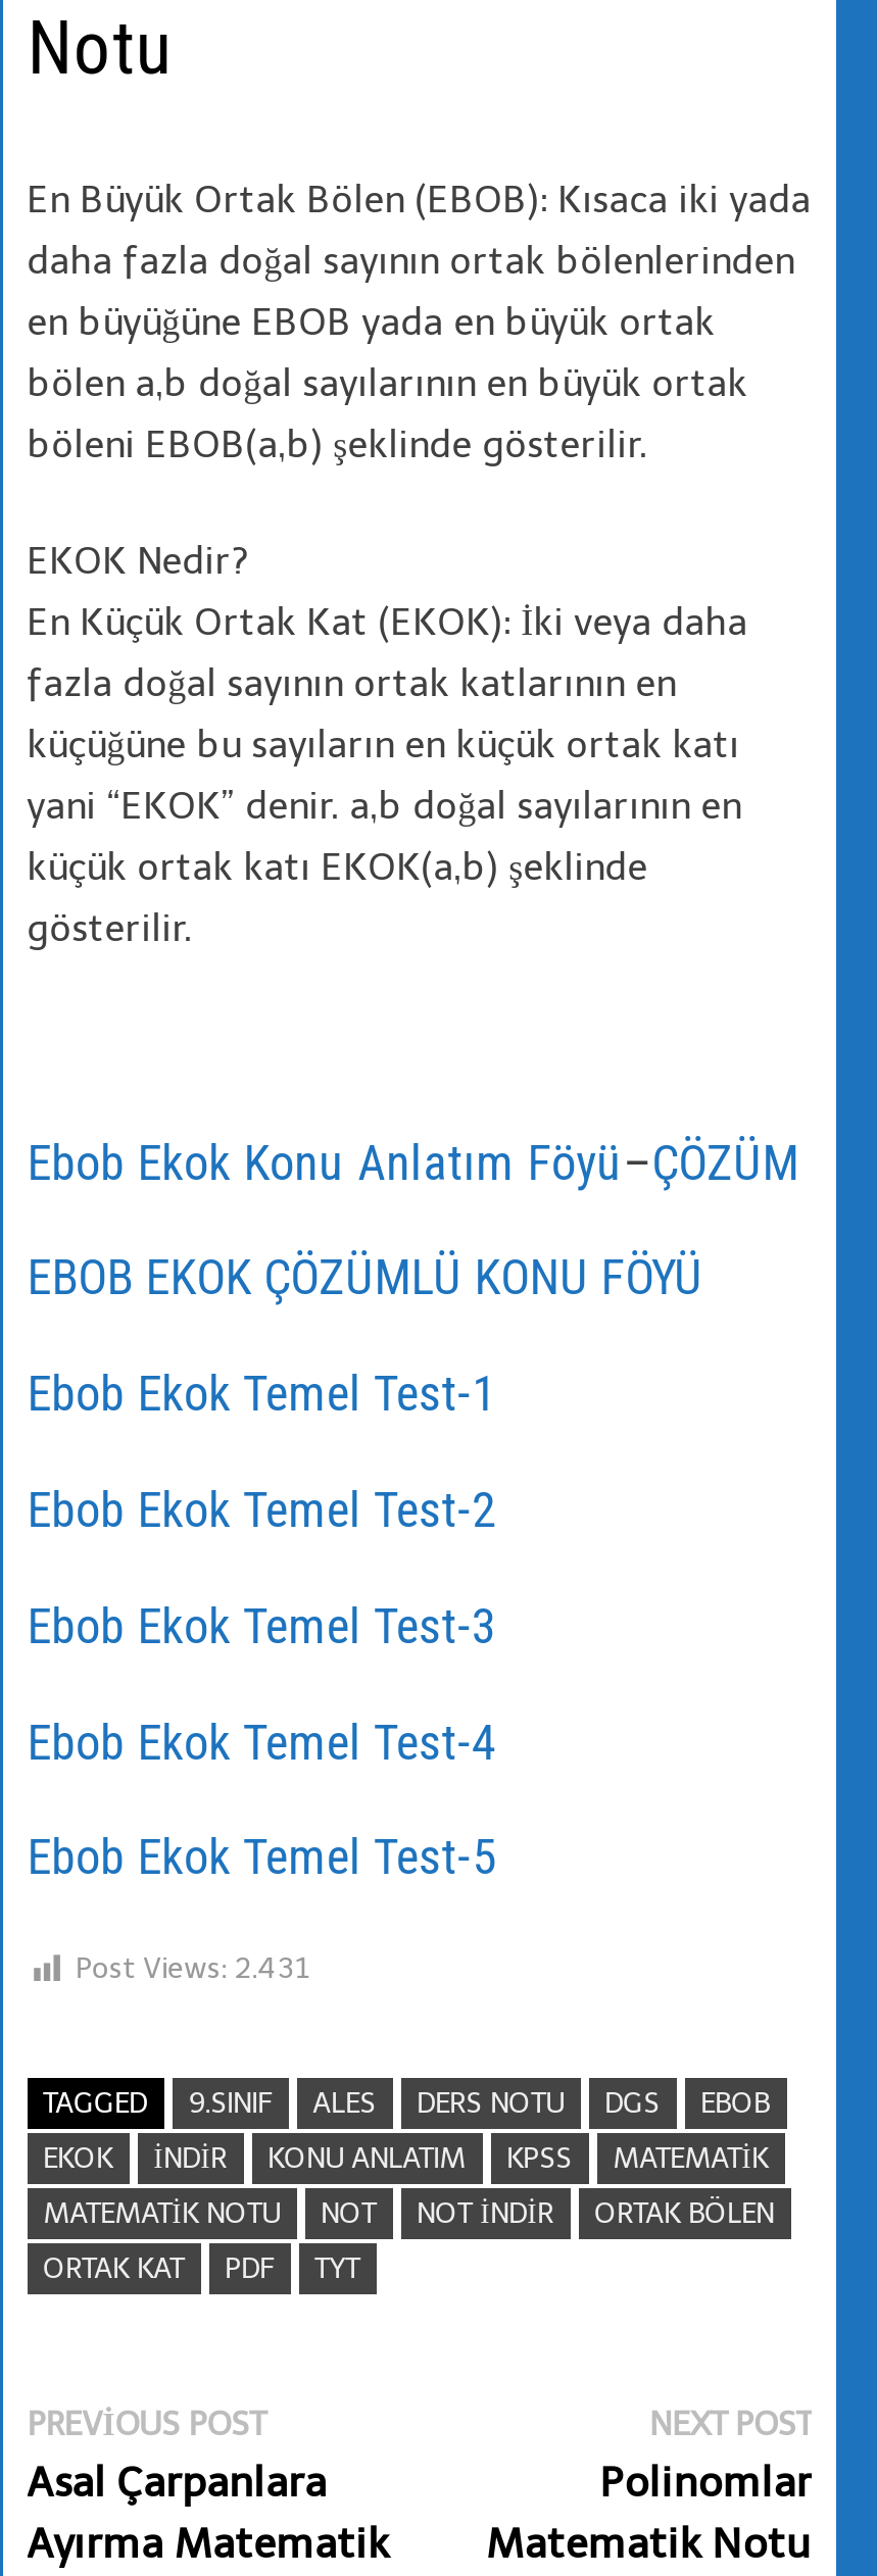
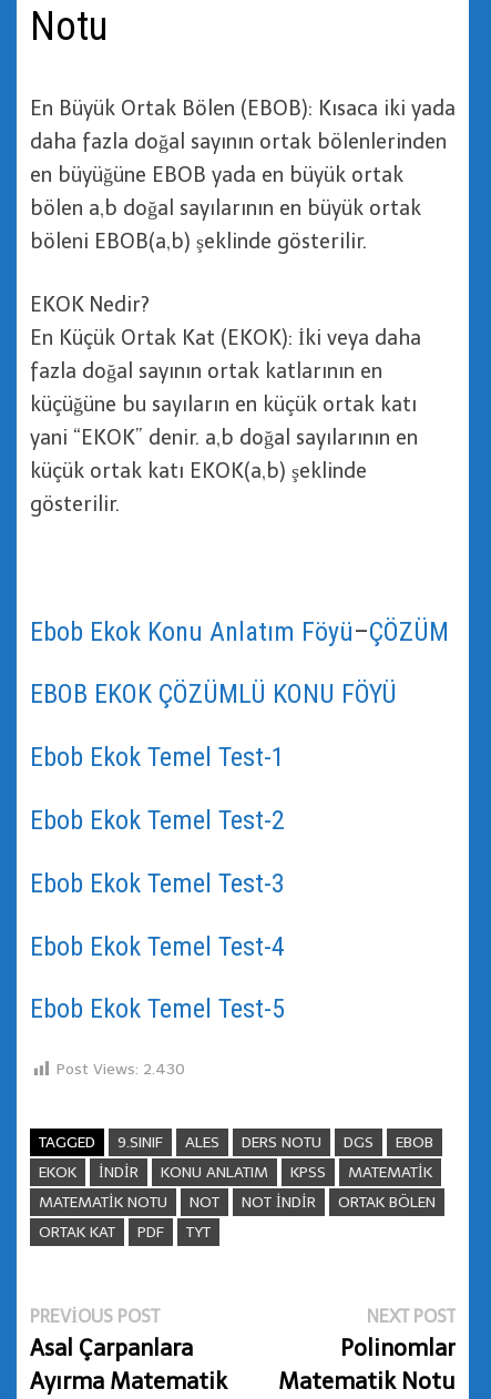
[76,1952,309,1987] Post Views: 2.431 -> [56,1060,185,1079] Post Views: 2.430

